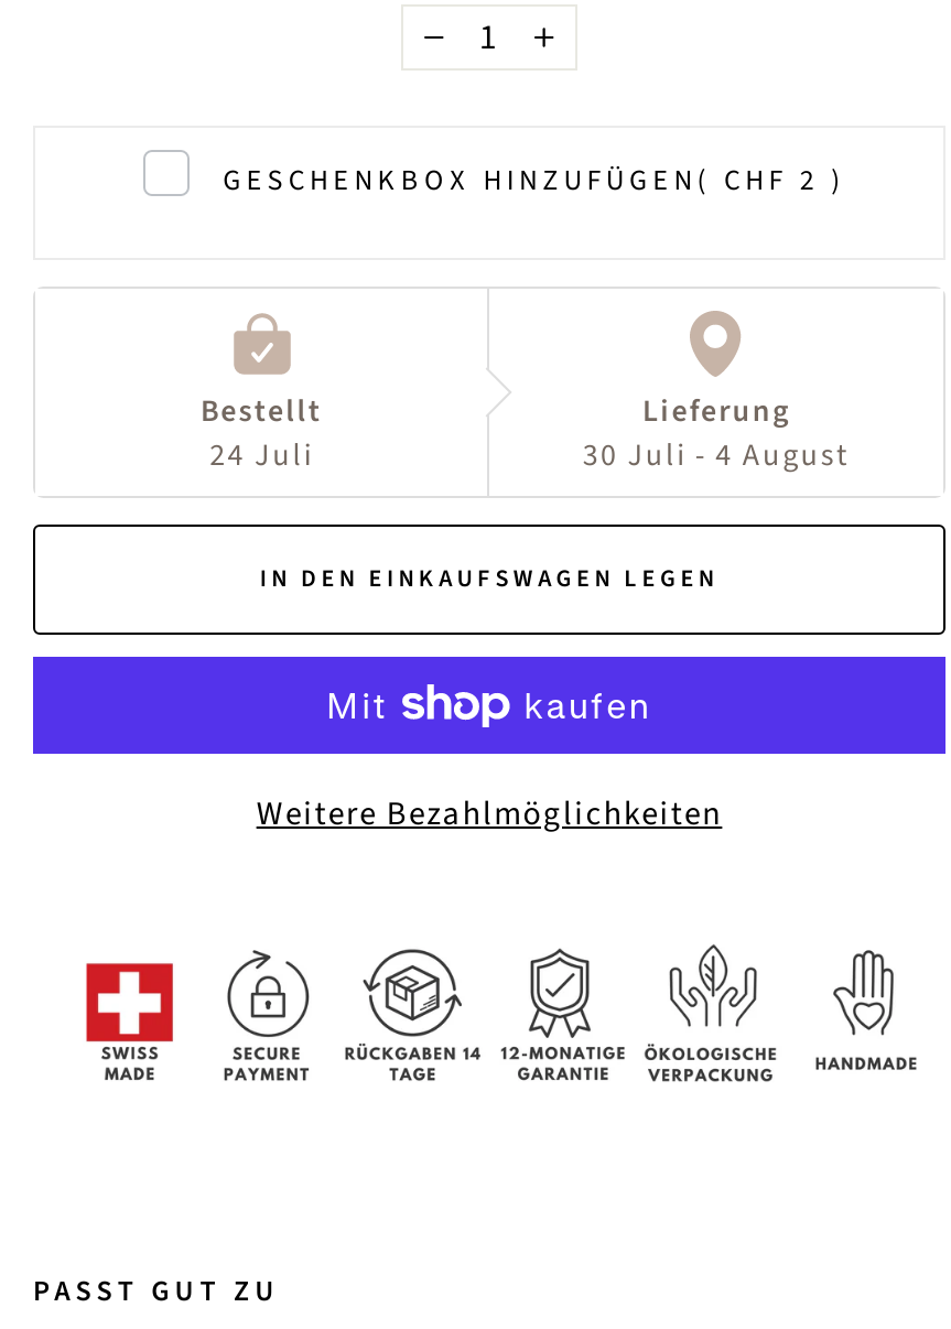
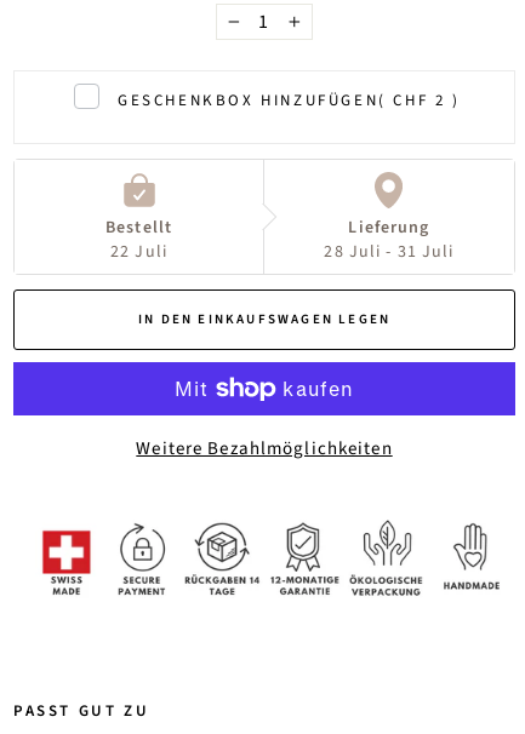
[210,434,313,478] 24 Juli -> [110,240,167,264] 22 Juli
[583,434,850,478] 30 Juli - 4 August -> [324,240,454,264] 28 Juli - 31 Juli

